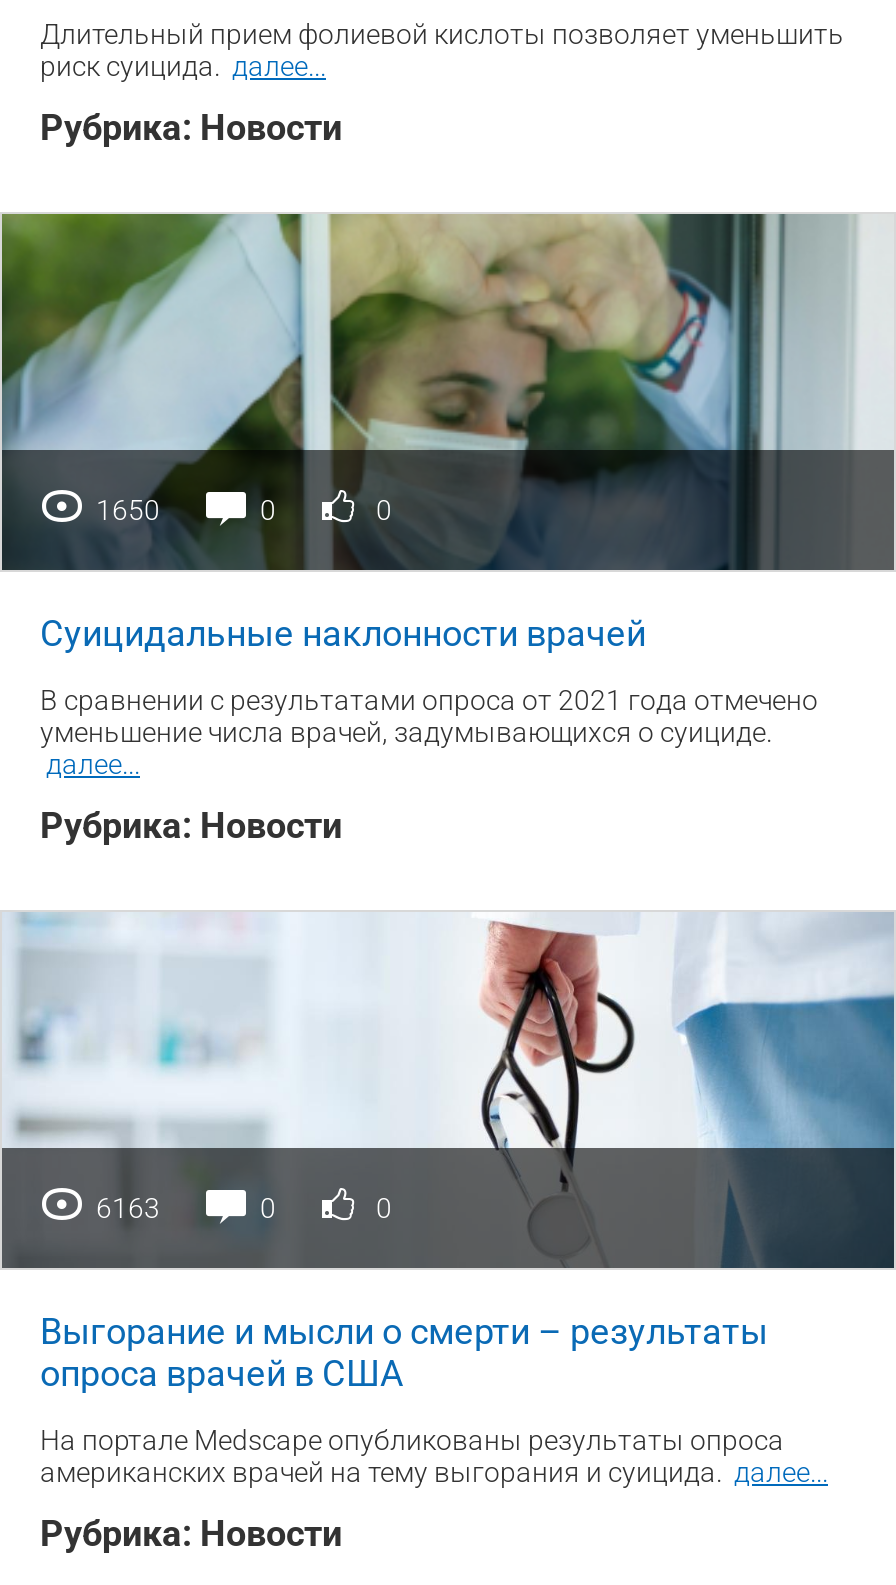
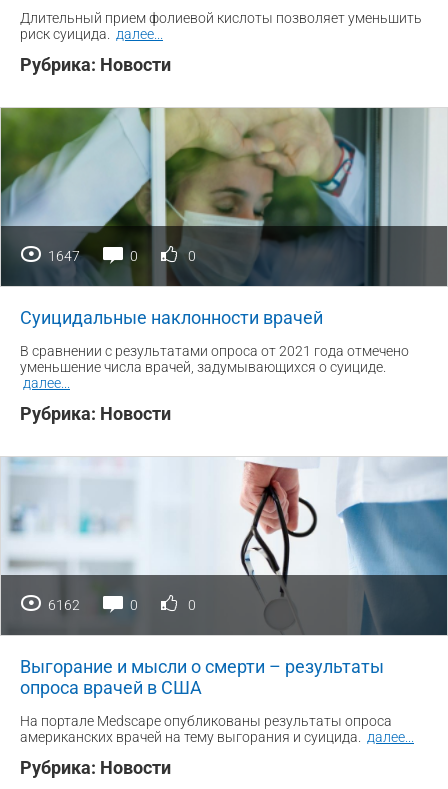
[96,494,160,526] 1650 -> [48,248,80,264] 1647
[96,1192,160,1224] 6163 -> [48,597,80,613] 6162

